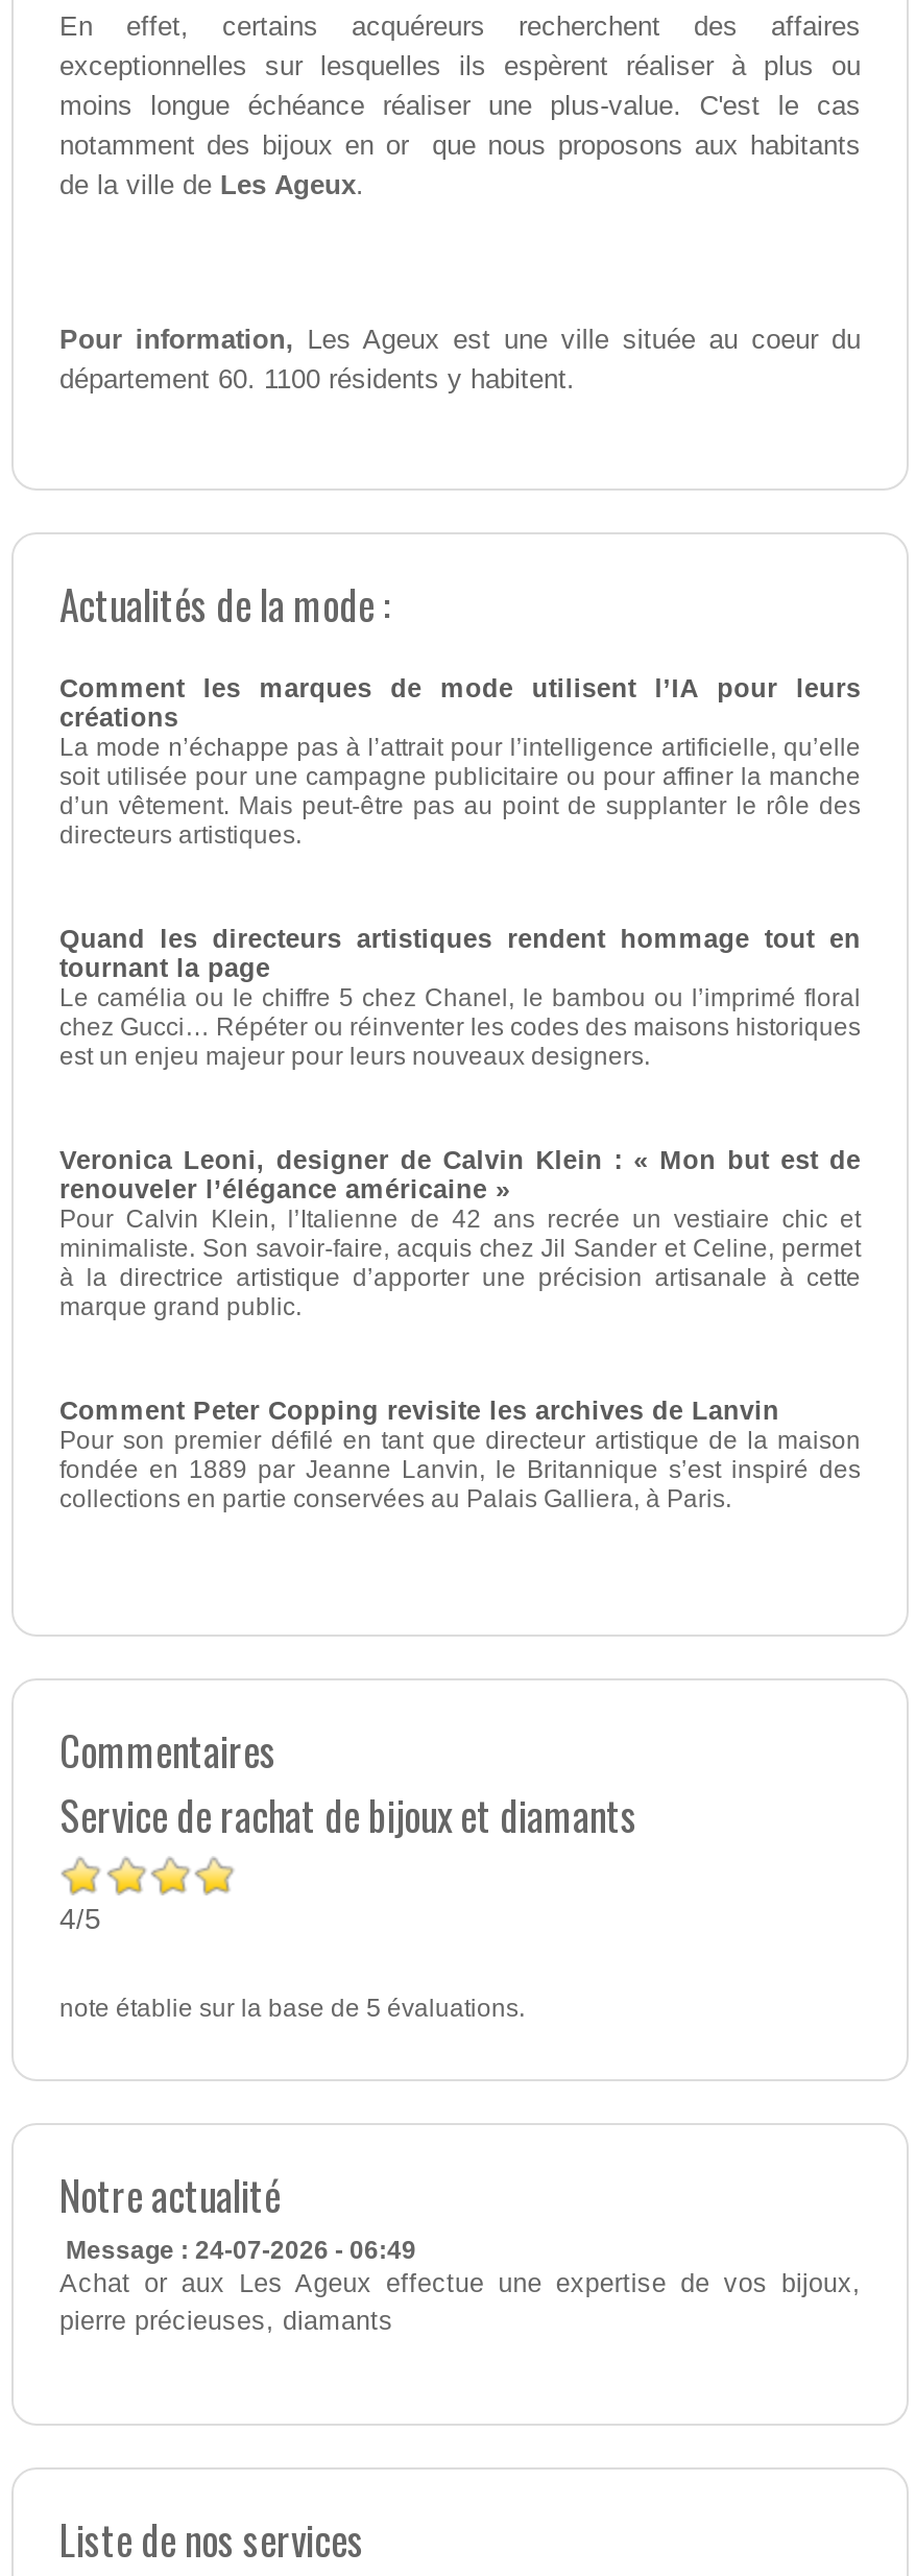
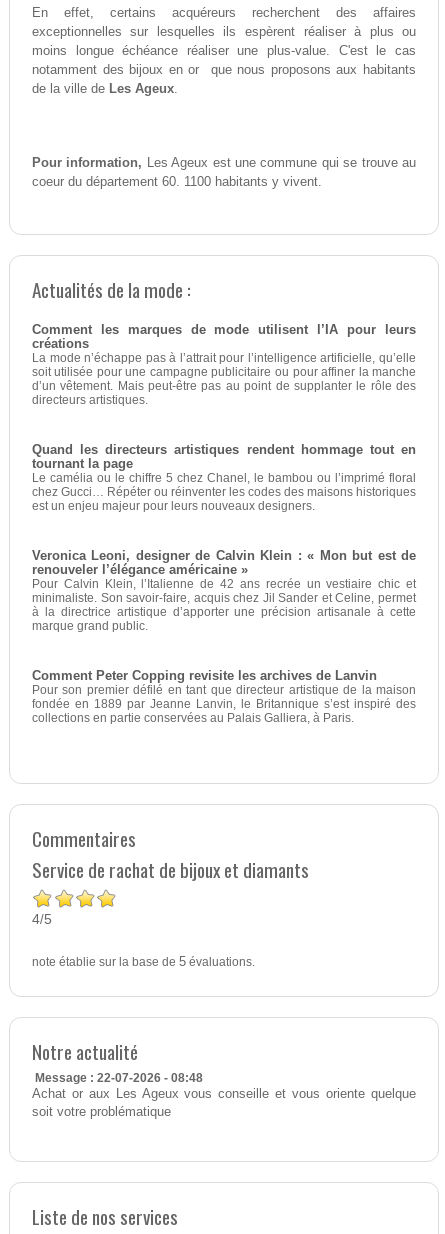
[59,323,861,394] Pour information, Les Ageux est une ville située au coeur du | département 60. 1100 résidents y habitent. -> [32,155,416,189] Pour information, Les Ageux est une commune qui se trouve au | coeur du département 60. 1100 habitants y vivent.
[59,2235,861,2335] Message : 24-07-2026 - 06:49 | Achat or aux Les Ageux effectue une expertise de vos bijoux, | pierre précieuses, diamants -> [32,1071,416,1119] Message : 22-07-2026 - 08:48 | Achat or aux Les Ageux vous conseille et vous oriente quelque | soit votre problématique

